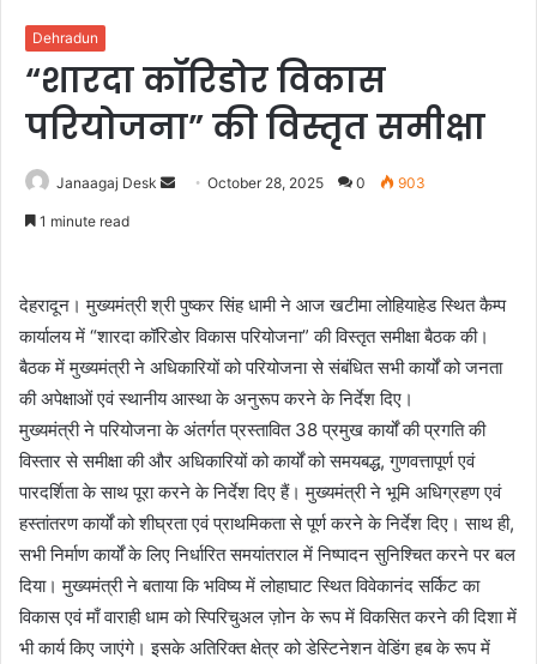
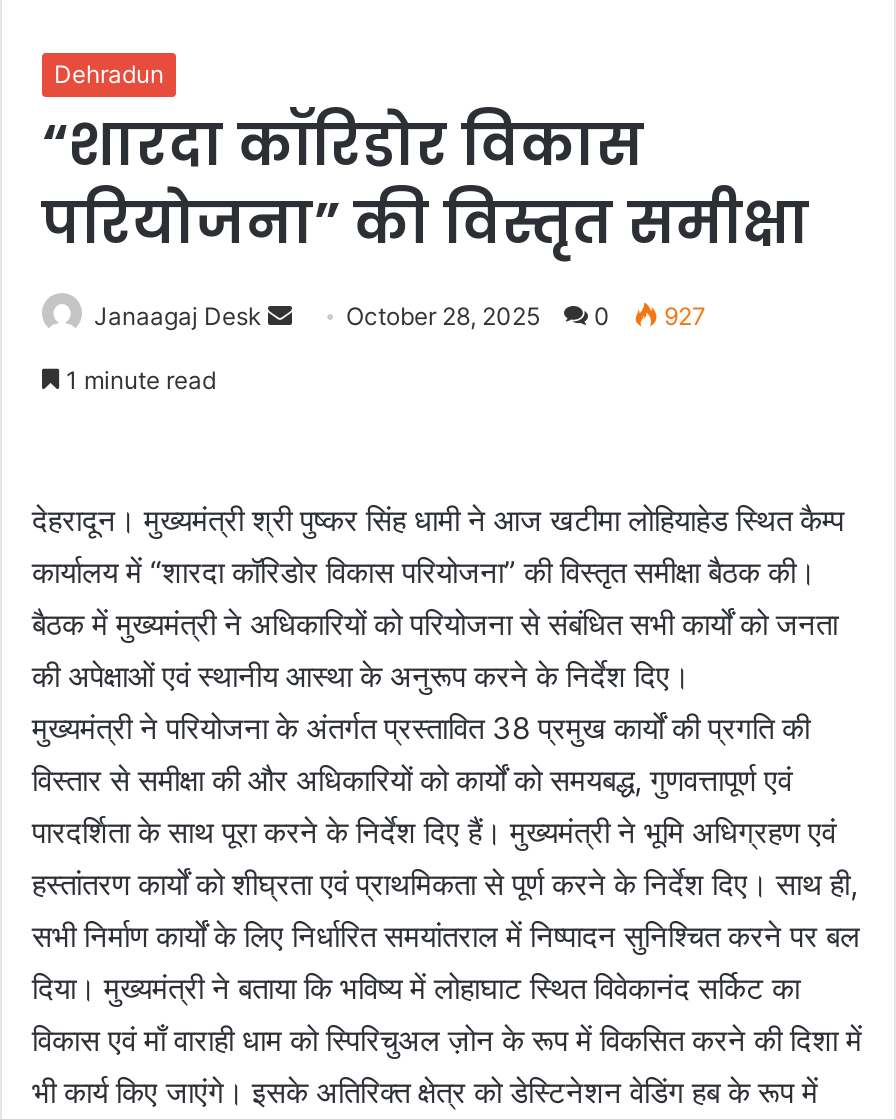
[394,174,426,192] 903 -> [658,301,706,331] 927

